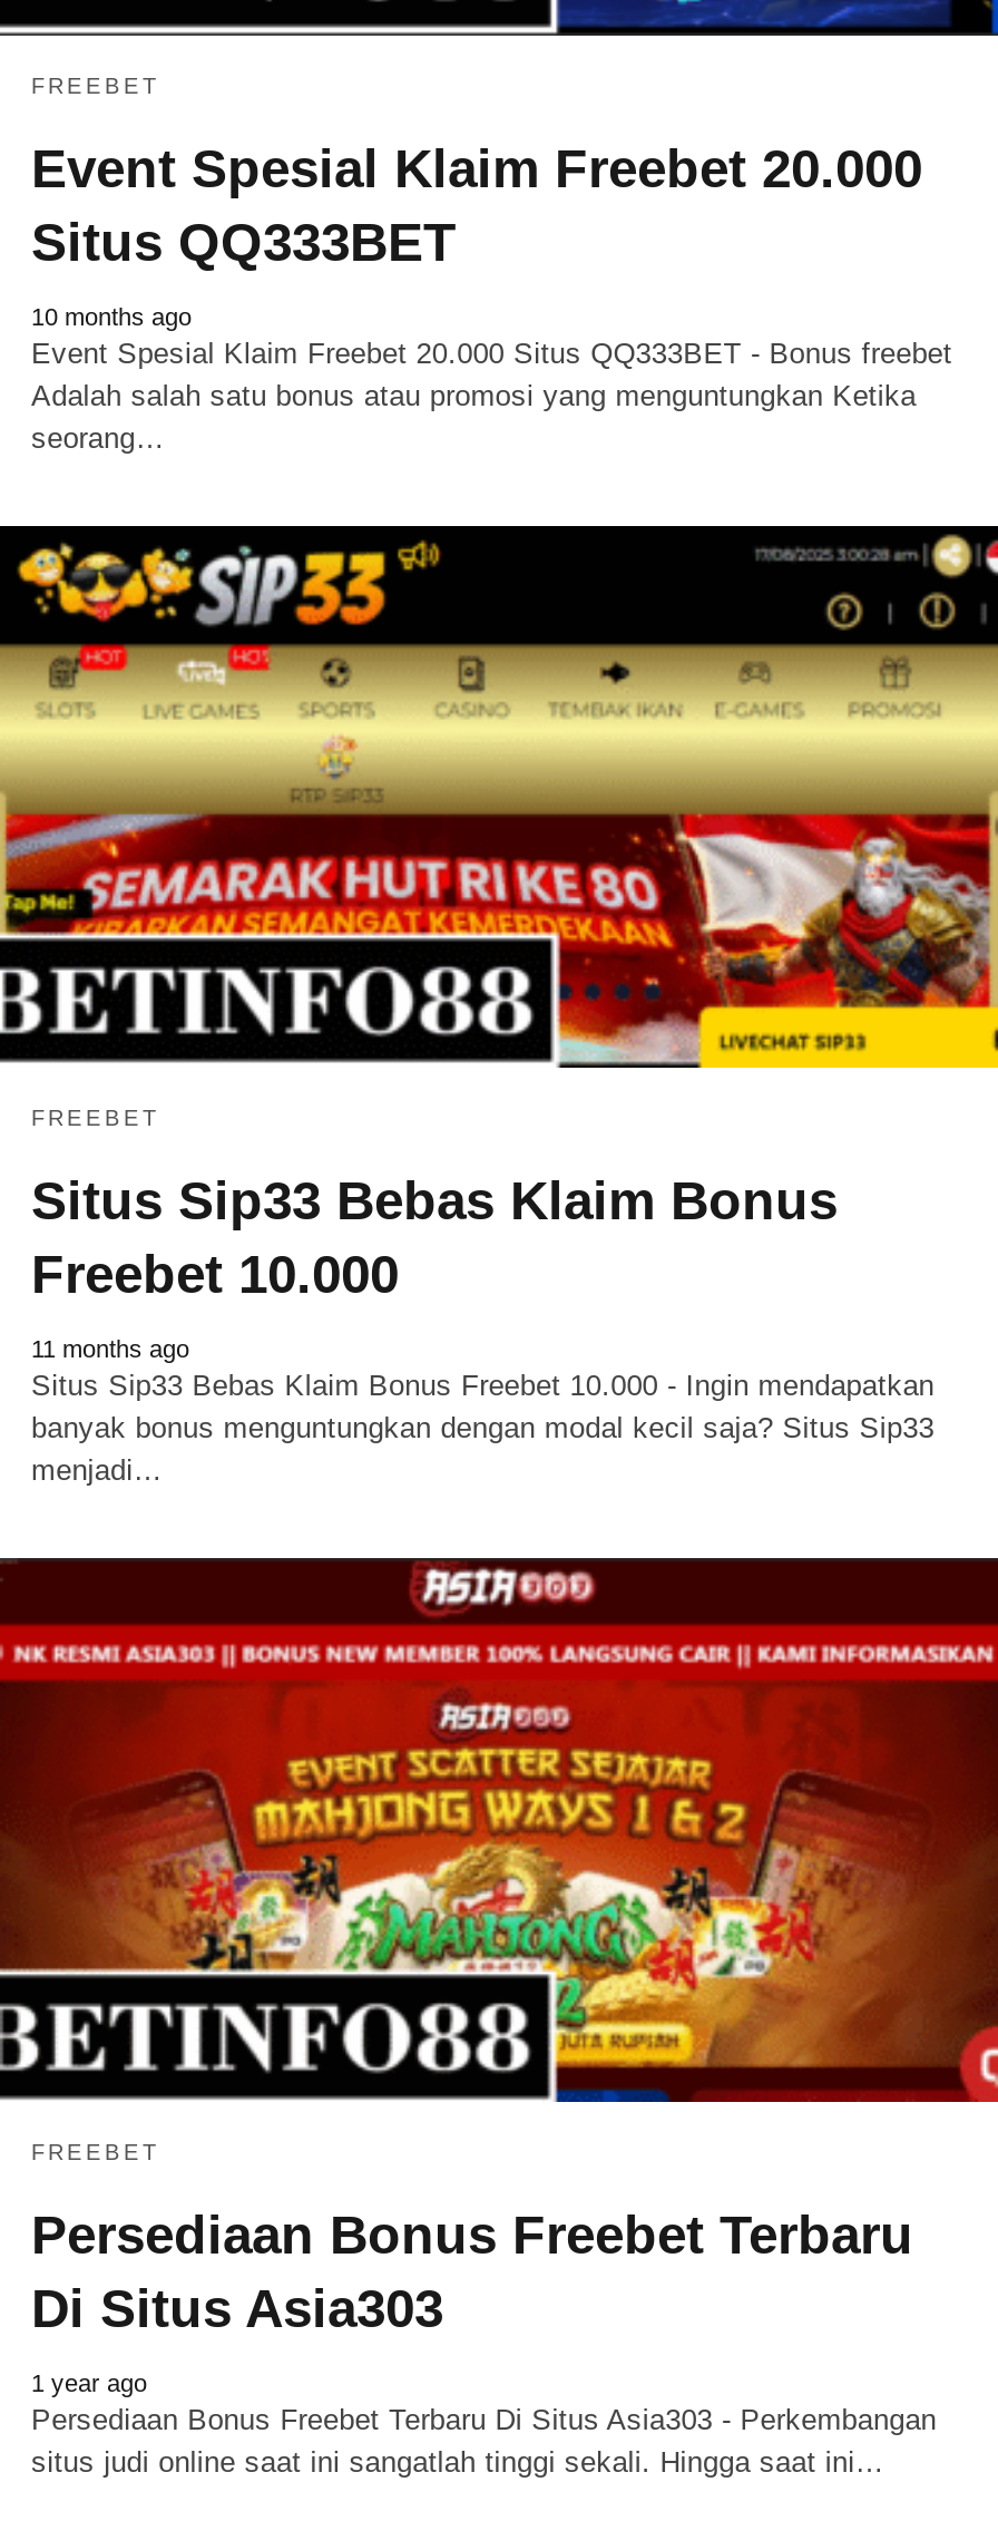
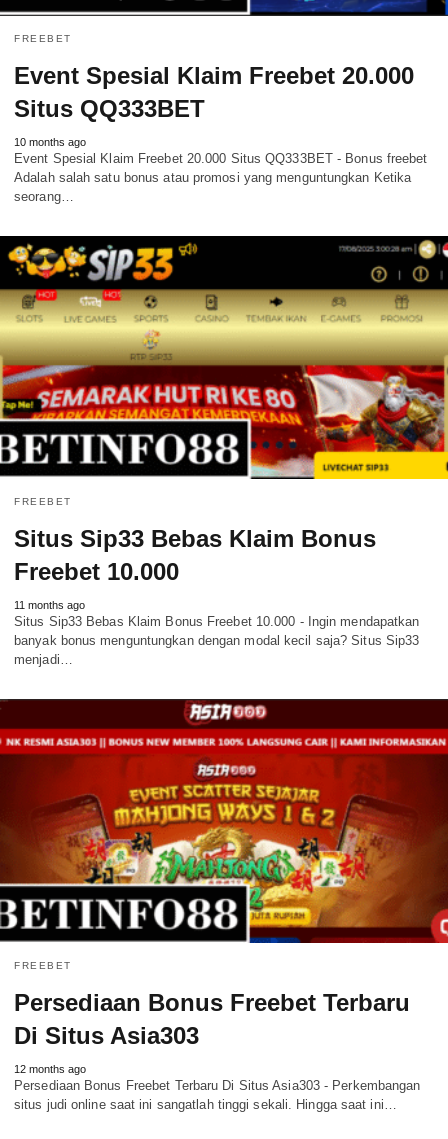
[31,2369,147,2396] 1 year ago -> [14,1063,86,1075] 12 months ago

